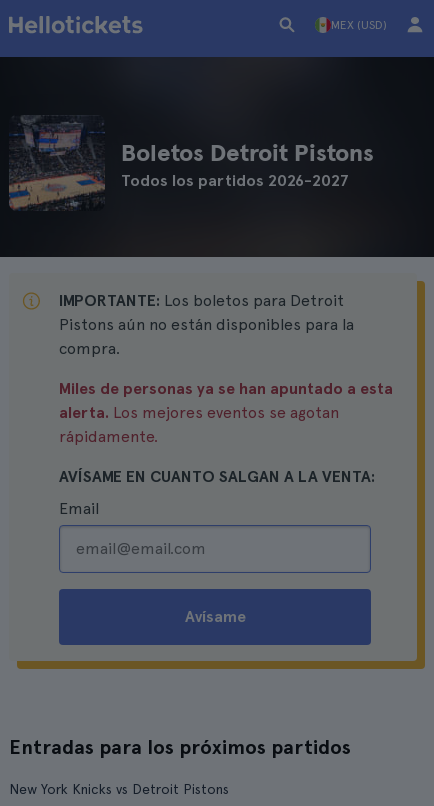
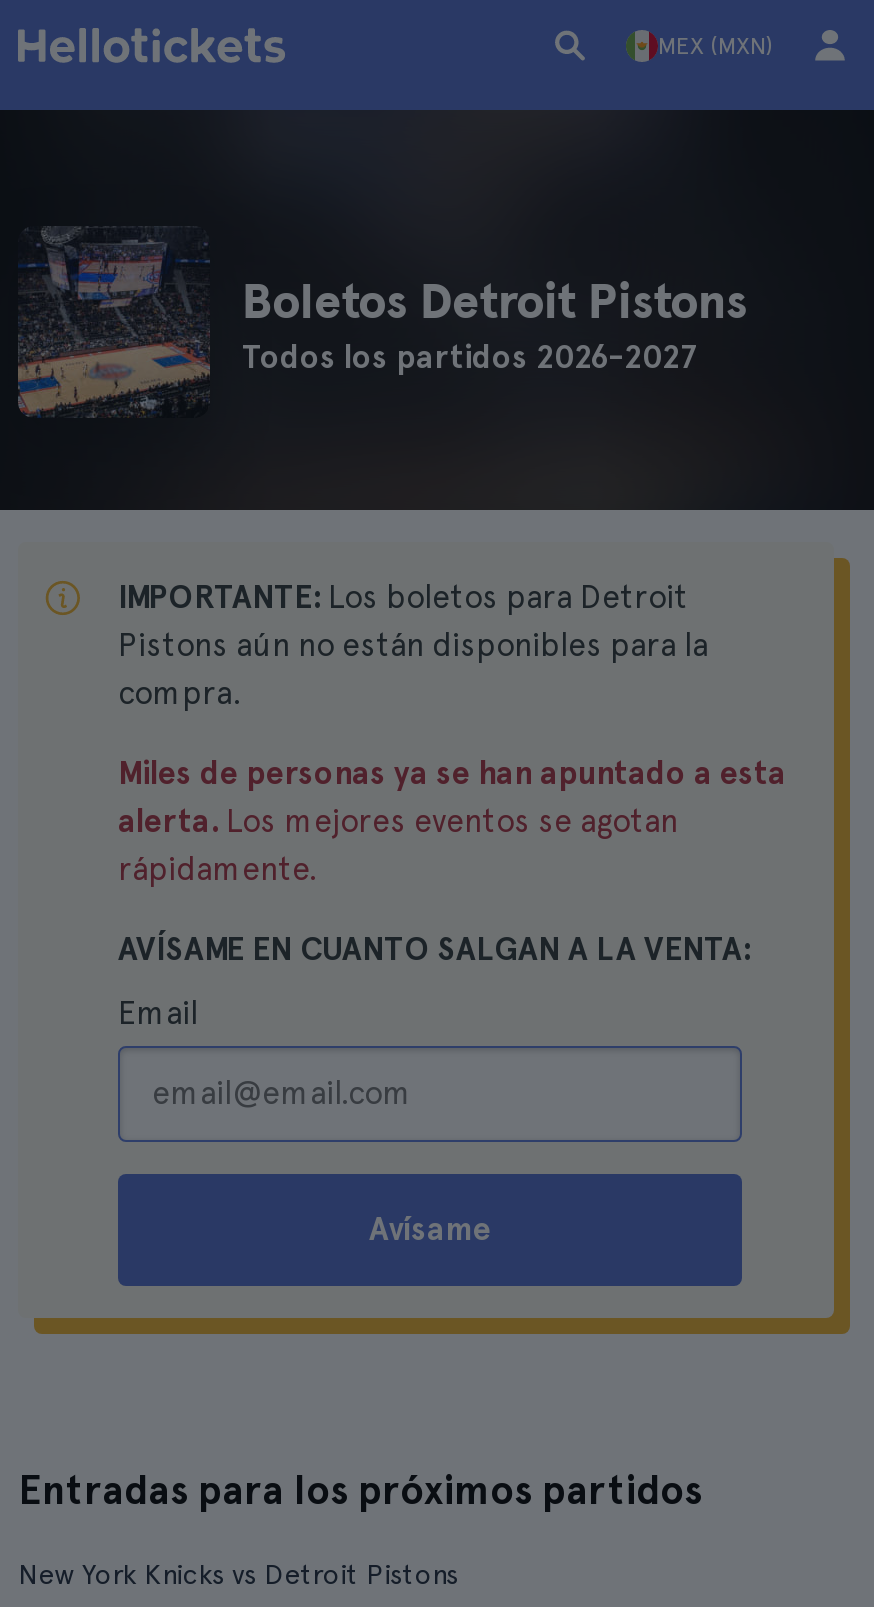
[331,18,387,32] MEX (USD) -> [658,32,774,60] MEX (MXN)

